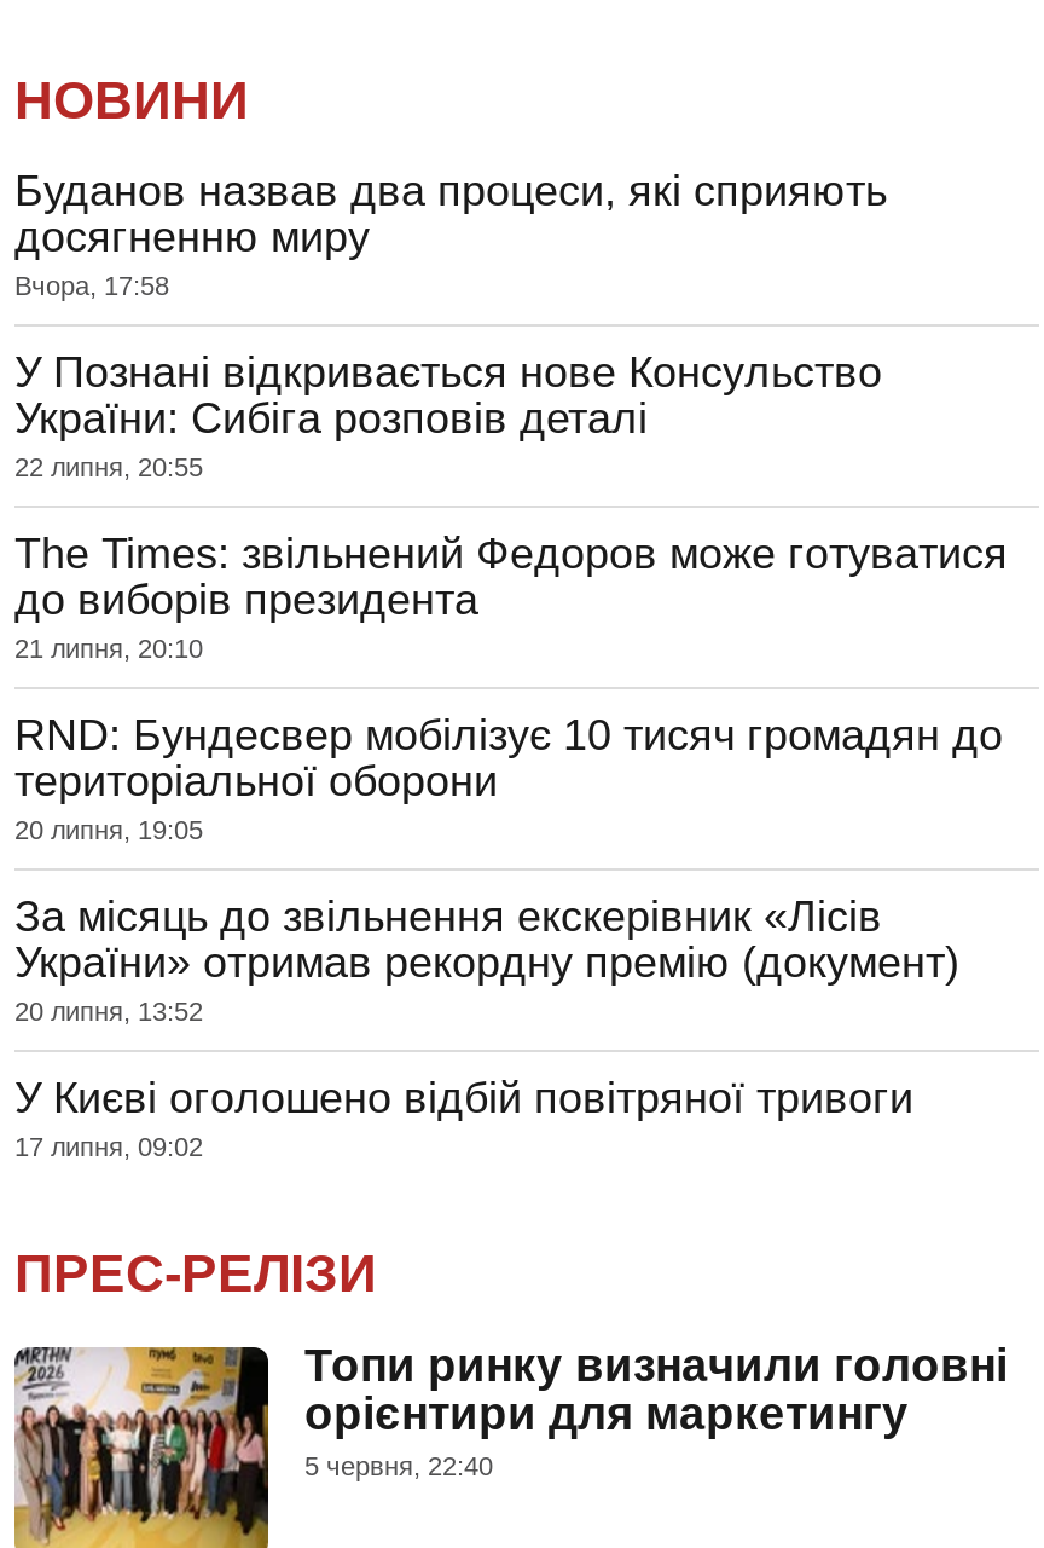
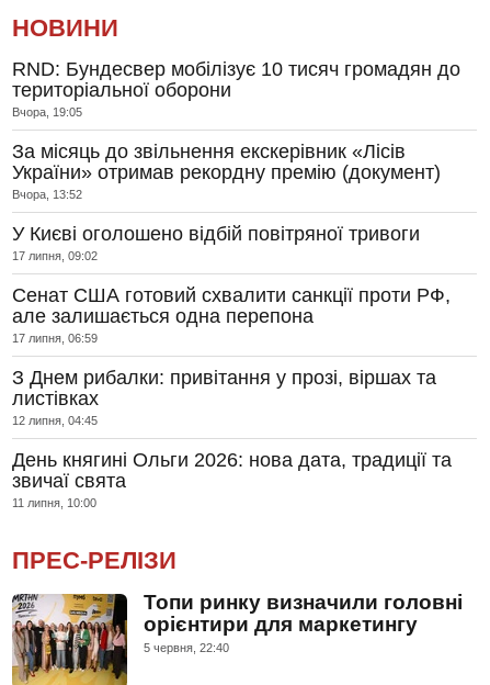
[14,167,1008,663] Буданов назвав два процеси, які сприяють | досягненню миру | Вчора, 17:58 | У Познані відкривається нове Консульство | України: Сибіга розповів деталі | 22 липня, 20:55 | The Times: звільнений Федоров може готуватися | до виборів президента | 21 липня, 20:10 -> none
moved [14,711,1003,805] -> [12,58,460,101]: RND: Бундесвер мобілізує 10 тисяч громадян до | територіальної оборони
[14,815,203,844] 20 липня, 19:05 -> [12,105,82,119] Вчора, 19:05
moved [14,893,959,987] -> [12,141,441,183]: За місяць до звільнення екскерівник «Лісів | України» отримав рекордну премію (документ)
[14,997,203,1026] 20 липня, 13:52 -> [12,188,82,201] Вчора, 13:52
moved [14,1074,913,1161] -> [12,223,420,262]: У Києві оголошено відбій повітряної тривоги | 17 липня, 09:02
none -> [12,284,452,509] Сенат США готовий схвалити санкції проти РФ, | але залишається одна перепона | 17 липня, 06:59 | З Днем рибалки: привітання у прозі, віршах та | листівках | 12 липня, 04:45 | День княгині Ольги 2026: нова дата, традиції та | звичаї свята | 11 липня, 10:00

